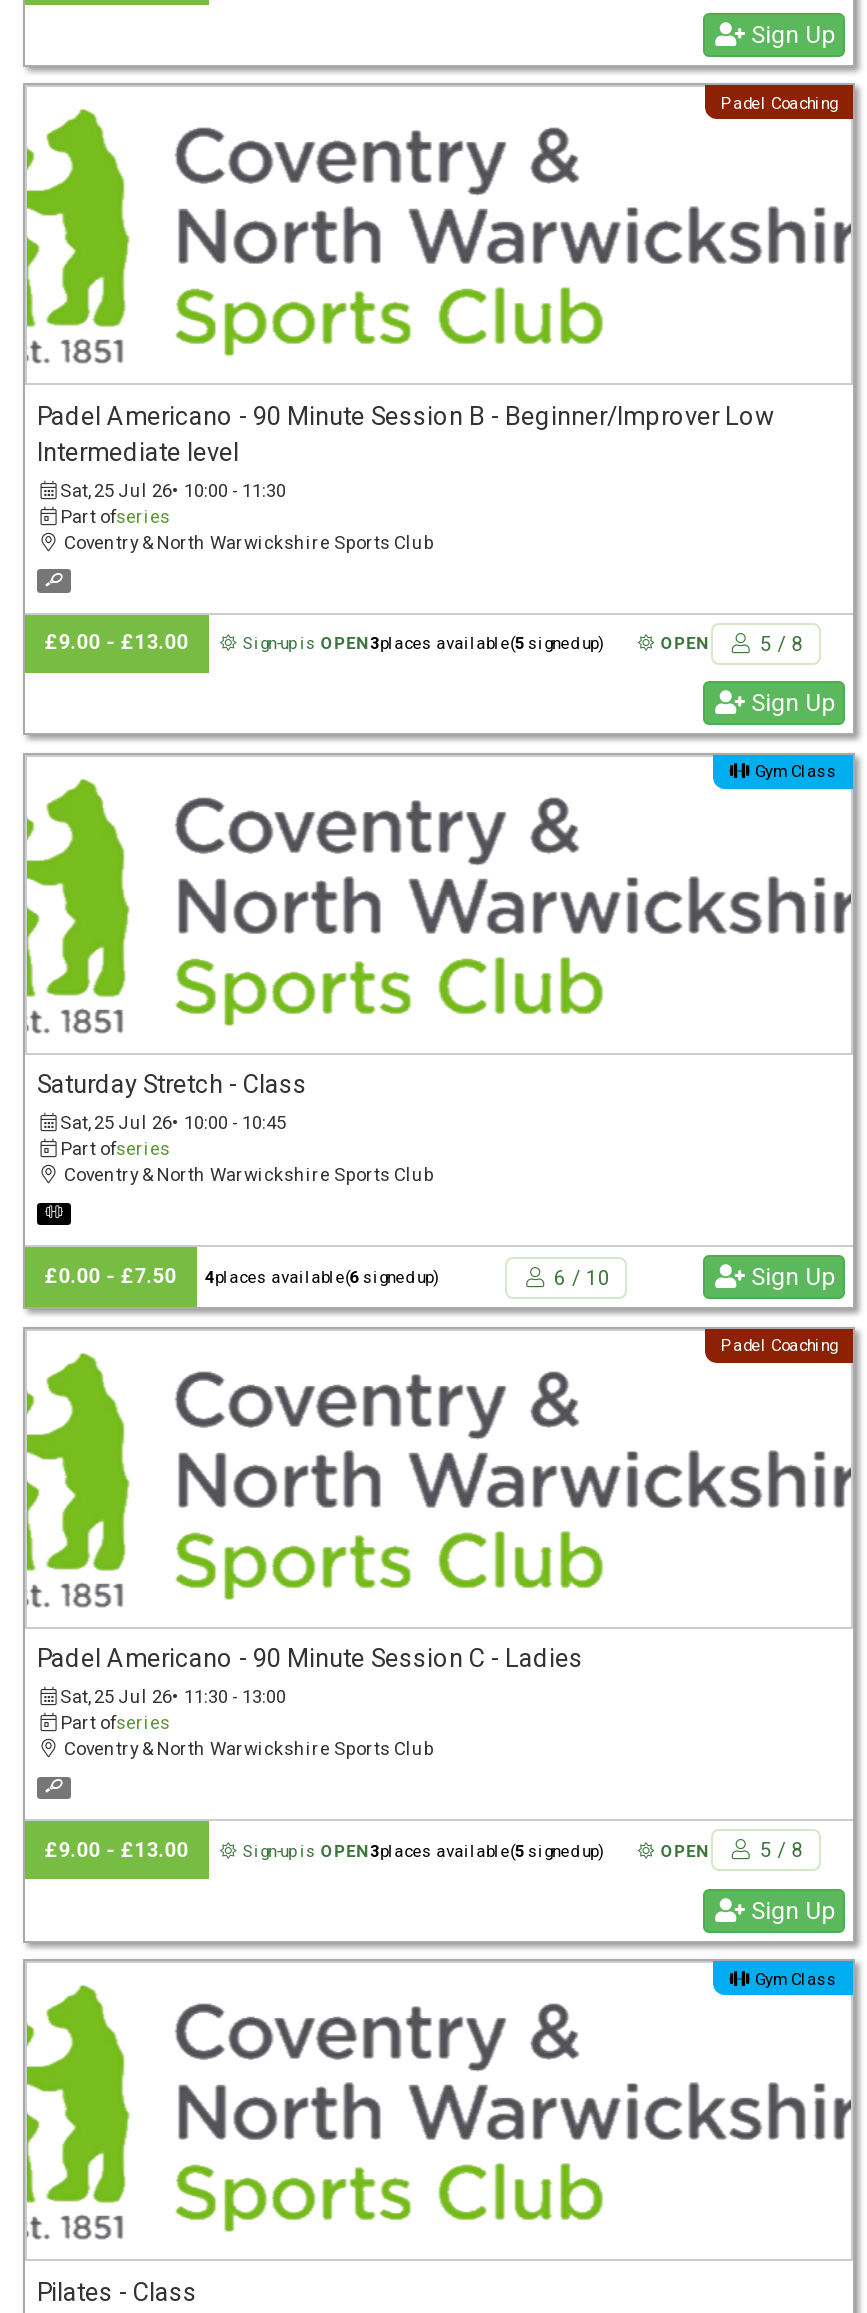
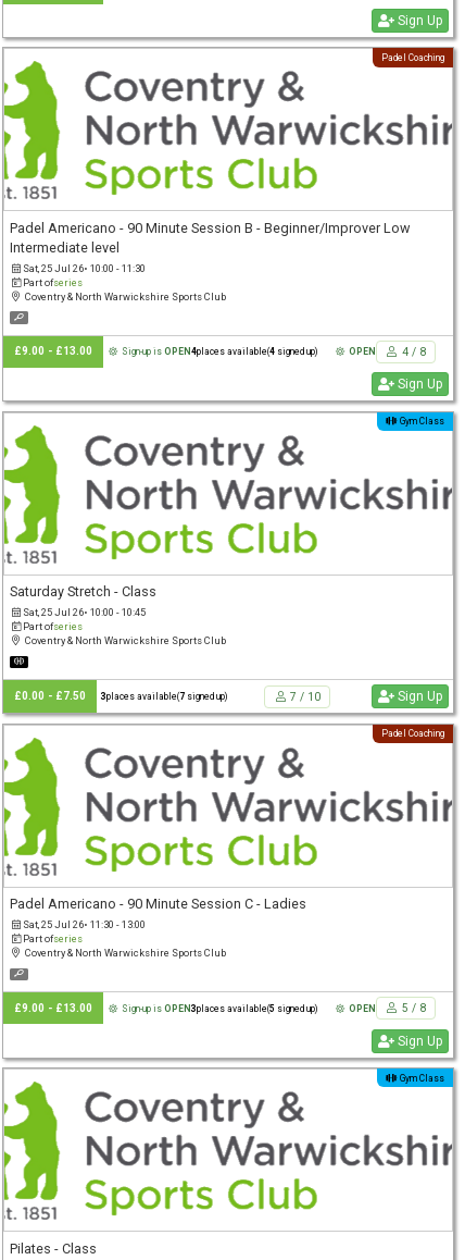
[238,633,604,653] Sign-up is OPEN 3places available 5 signed up) -> [119,346,318,357] Sign-up is OPEN 4places available 4 signed up)
[759,633,803,655] 5 / 8 -> [402,346,426,358] 4 / 8
[205,1267,439,1287] 4places available 6 signed up) -> [101,691,228,702] 3places available 7 signed up)
[554,1266,610,1288] 6 / 10 -> [291,691,321,703] 7 / 10

